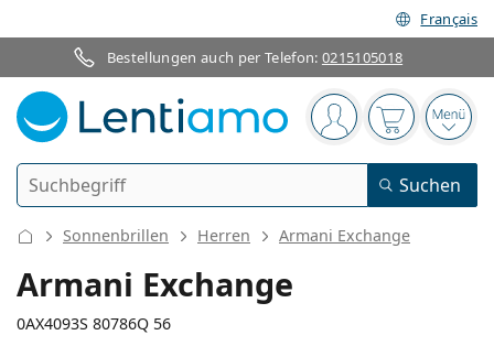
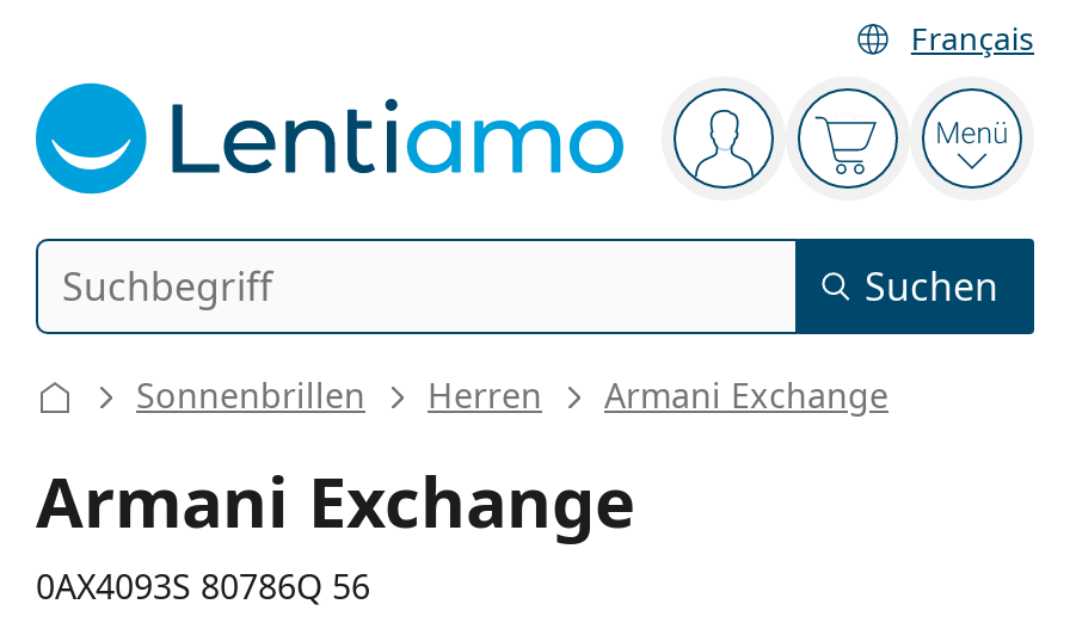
[107,47,403,67] Bestellungen auch per Telefon: 0215105018 -> none

